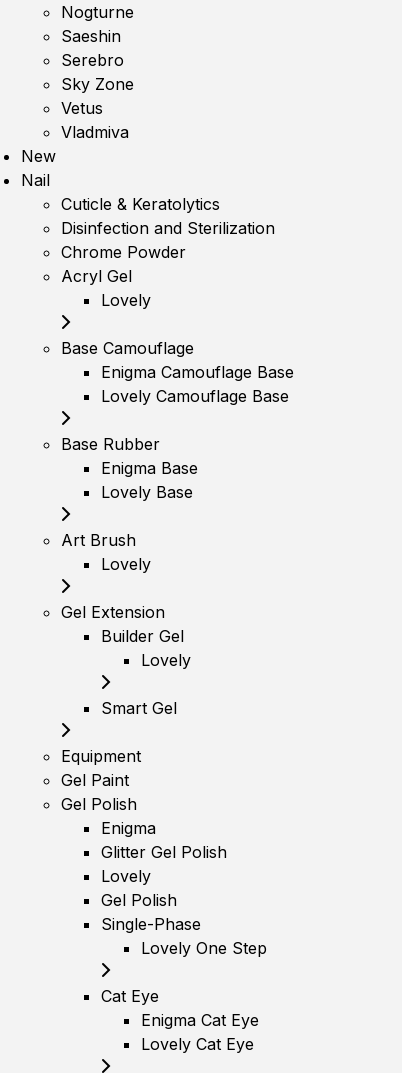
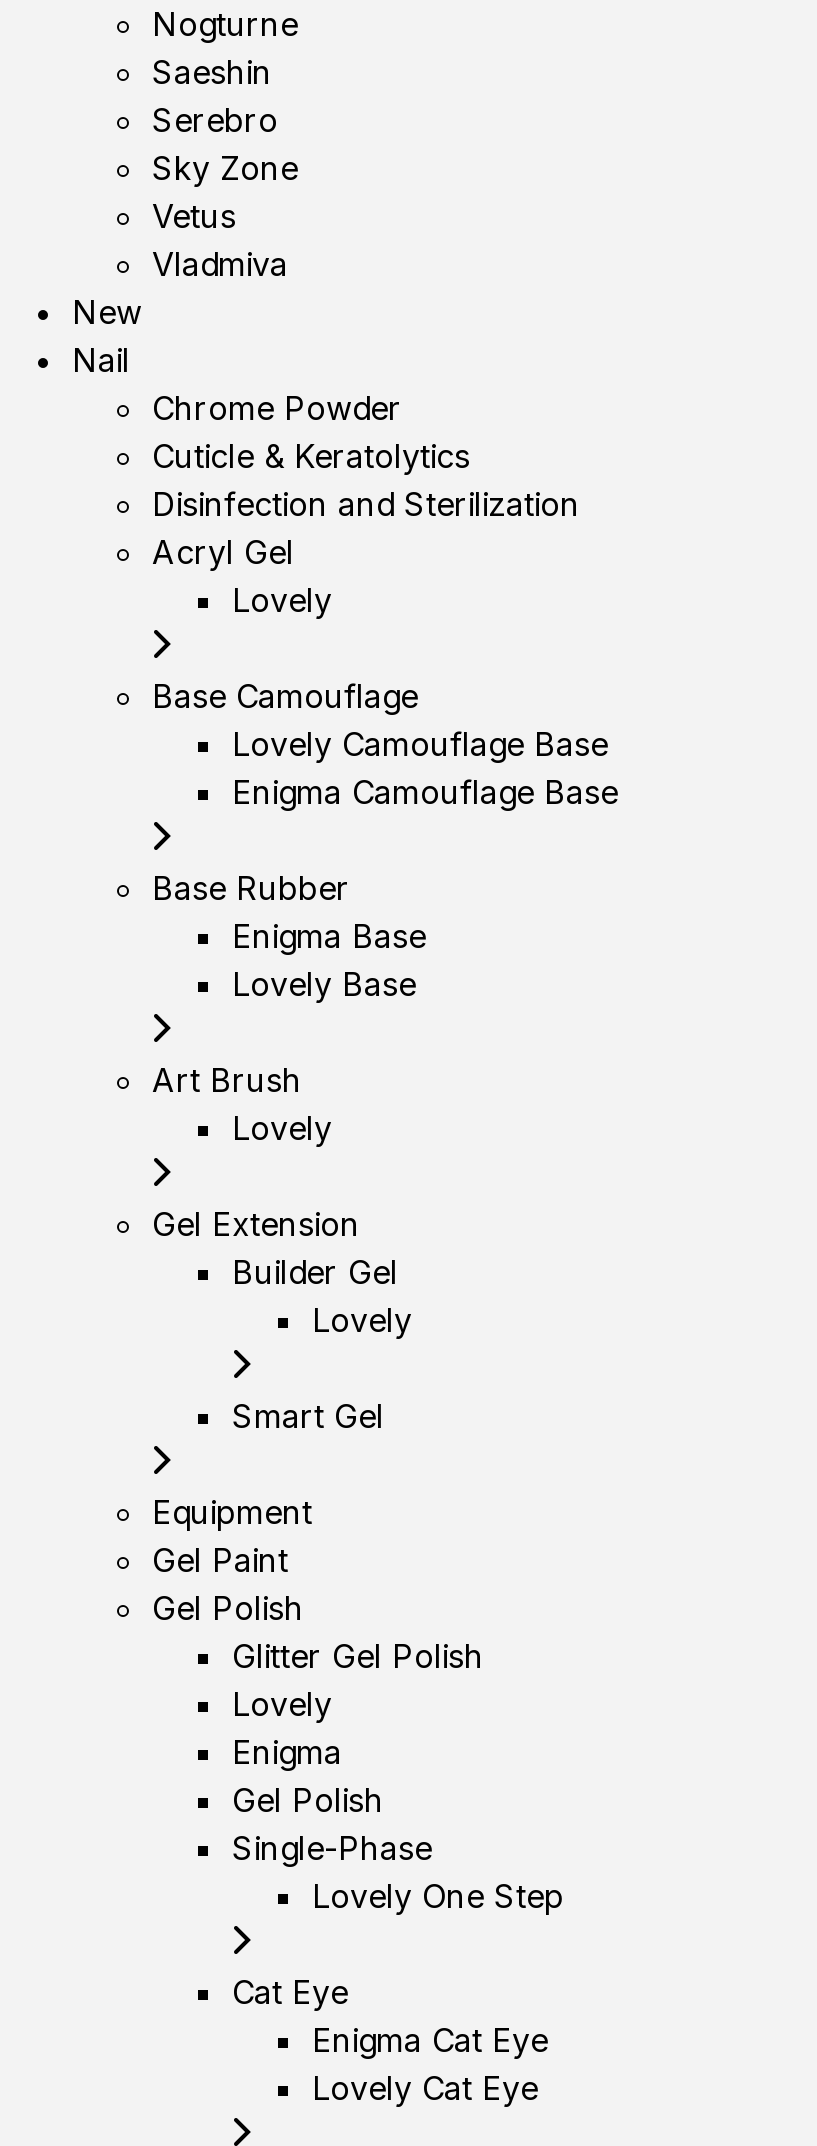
moved [61,194,275,238] -> [152,436,580,524]: Cuticle & Keratolytics | Disinfection and Sterilization
moved [61,242,186,262] -> [152,388,402,428]: Chrome Powder
moved [101,362,294,382] -> [232,772,618,812]: Enigma Camouflage Base
moved [101,386,289,406] -> [232,724,608,764]: Lovely Camouflage Base
moved [101,818,156,838] -> [232,1732,342,1772]: Enigma
moved [101,842,227,886] -> [232,1636,484,1724]: Glitter Gel Polish | Lovely

